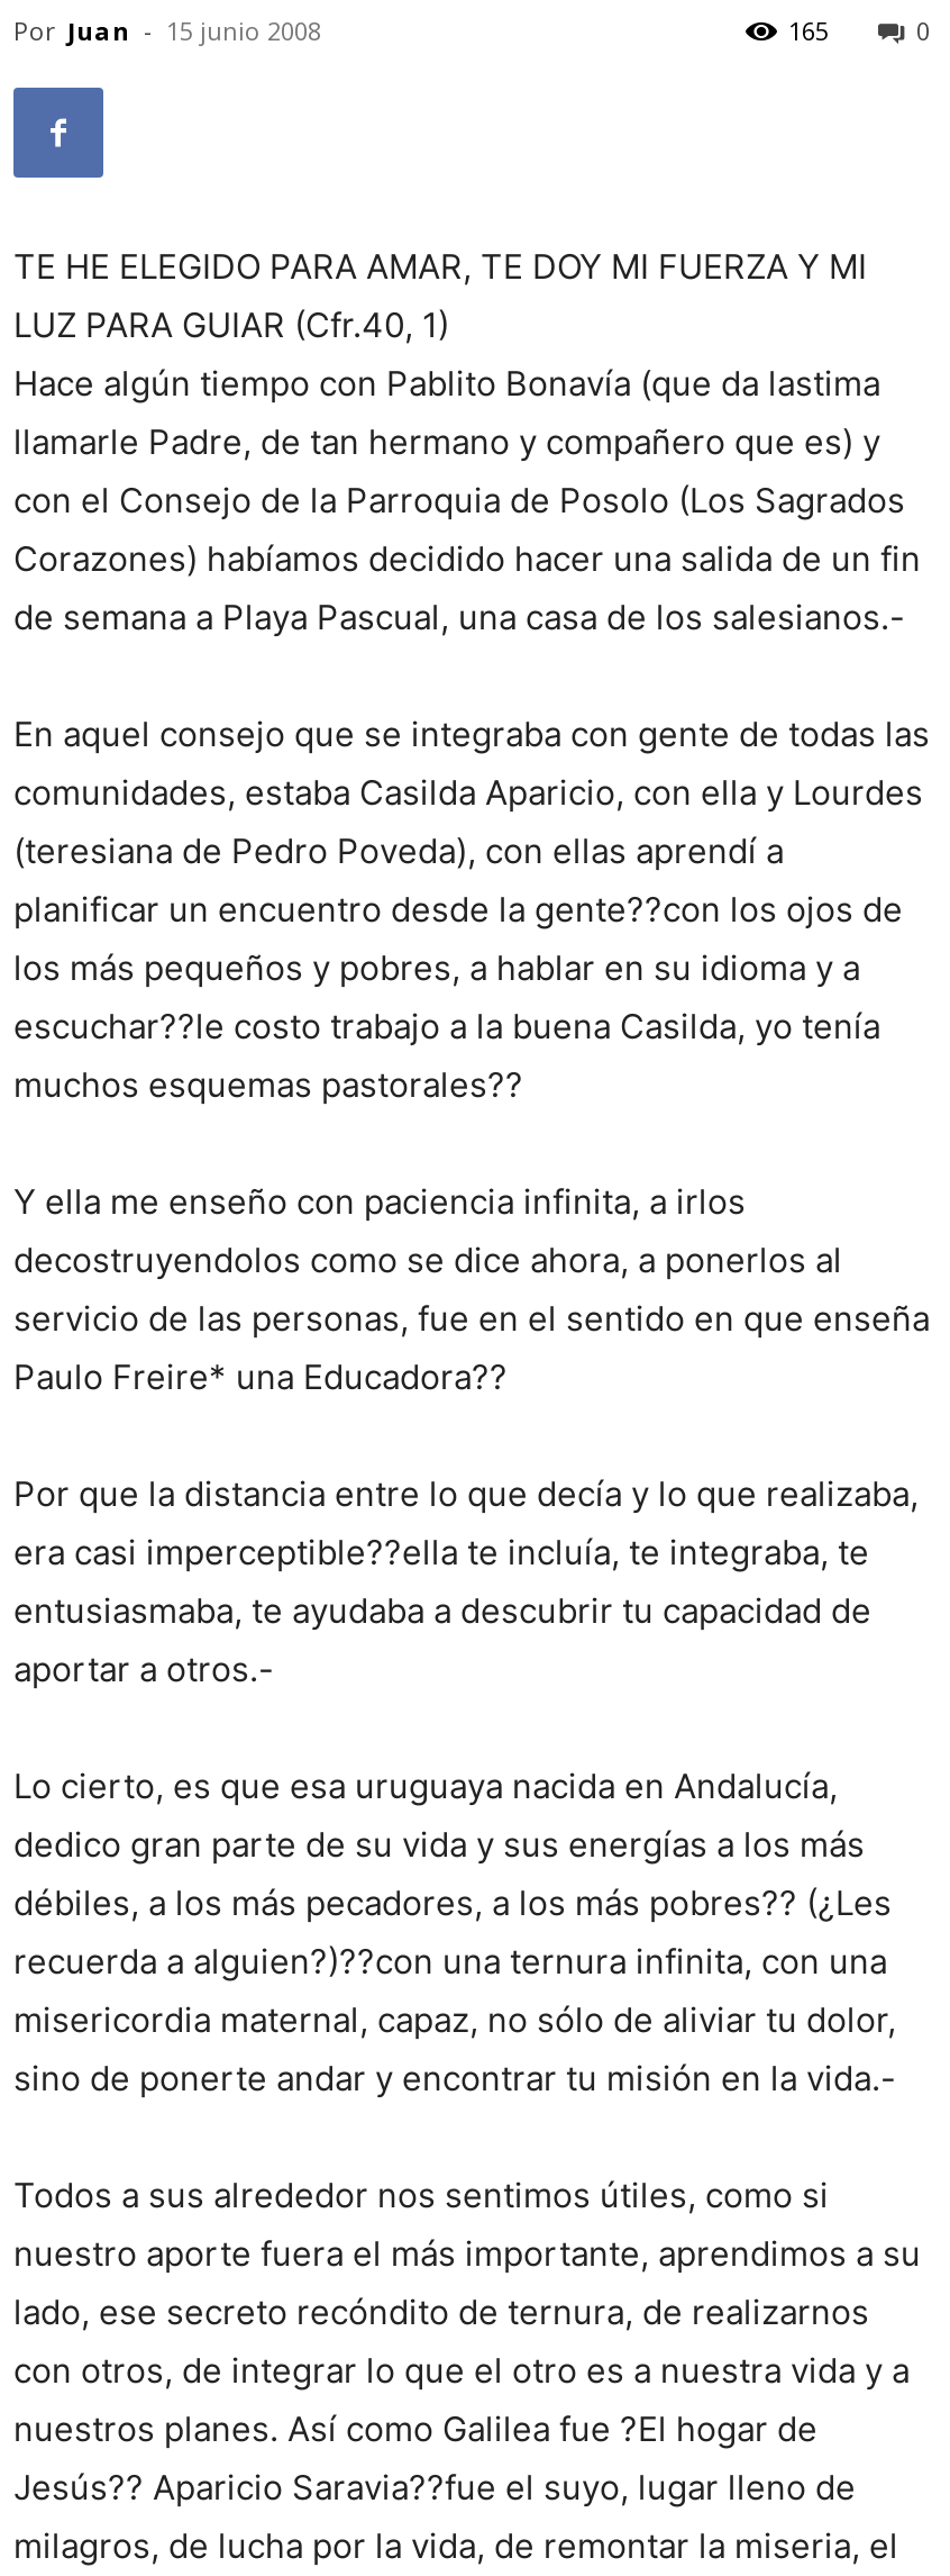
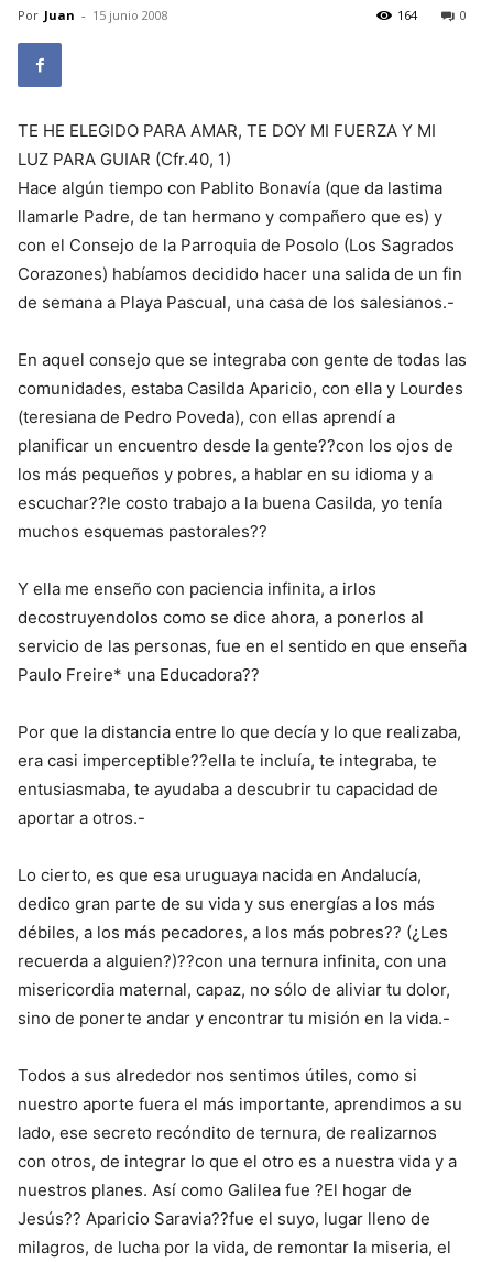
[788,15,829,48] 165 -> [397,7,417,24] 164

